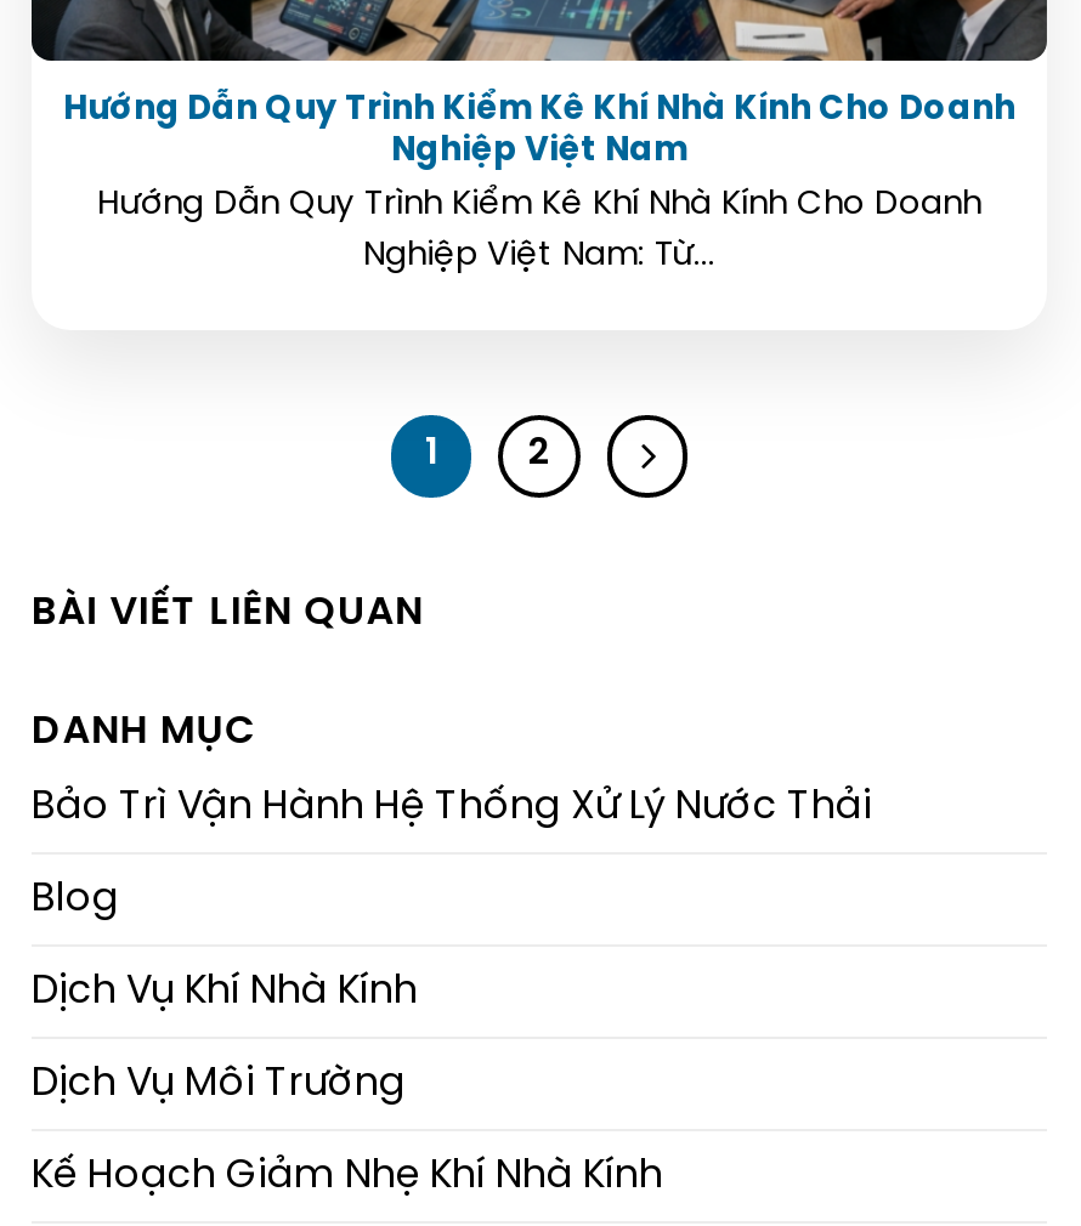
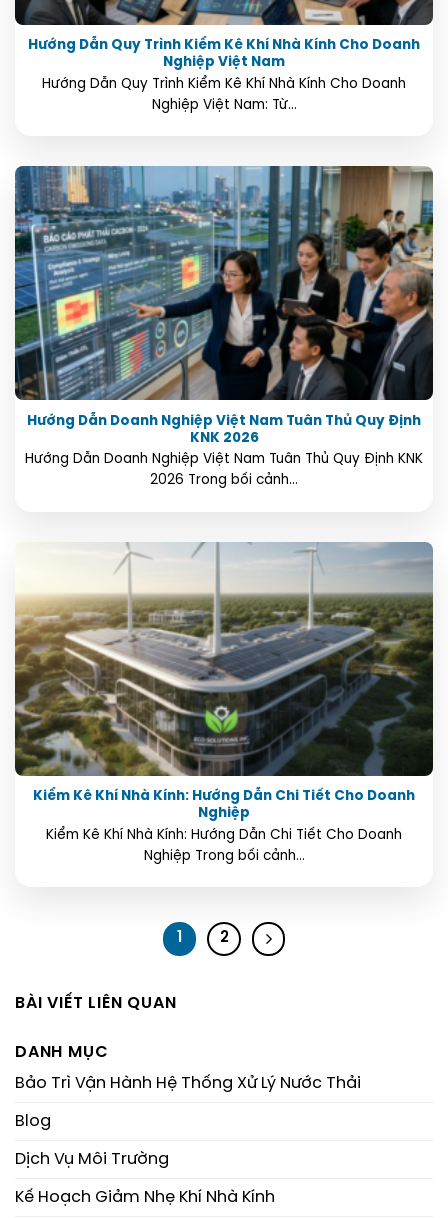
none -> [14,165,433,487] [image] | Hướng Dẫn Doanh Nghiệp Việt Nam Tuân Thủ Quy Định | KNK 2026 | Hướng Dẫn Doanh Nghiệp Việt Nam Tuân Thủ Quy Định KNK | 2026 Trong bối cảnh...
none -> [14,541,433,863] [image] | Kiểm Kê Khí Nhà Kính: Hướng Dẫn Chi Tiết Cho Doanh | Nghiệp | Kiểm Kê Khí Nhà Kính: Hướng Dẫn Chi Tiết Cho Doanh | Nghiệp Trong bối cảnh...
moved [32,435,872,920] -> [15,930,361,1130]: 1 | 2 | BÀI VIẾT LIÊN QUAN | DANH MỤC | Bảo Trì Vận Hành Hệ Thống Xử Lý Nước Thải | Blog
[32,971,418,1012] Dịch Vụ Khí Nhà Kính -> none

